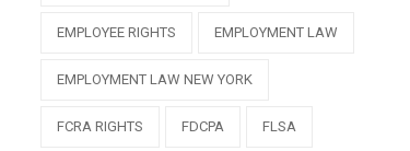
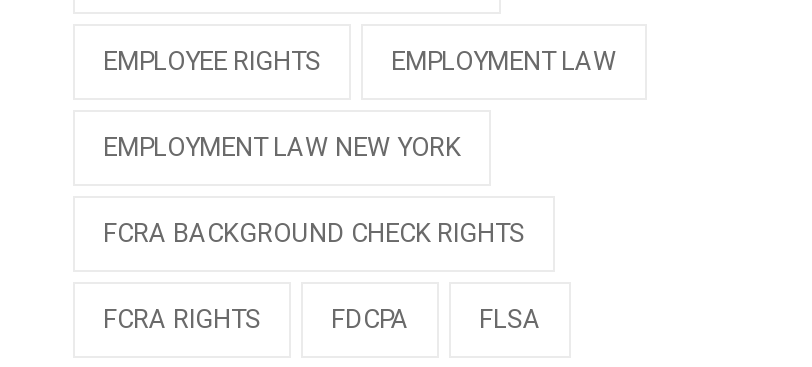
none -> [103,217,525,247] FCRA BACKGROUND CHECK RIGHTS

